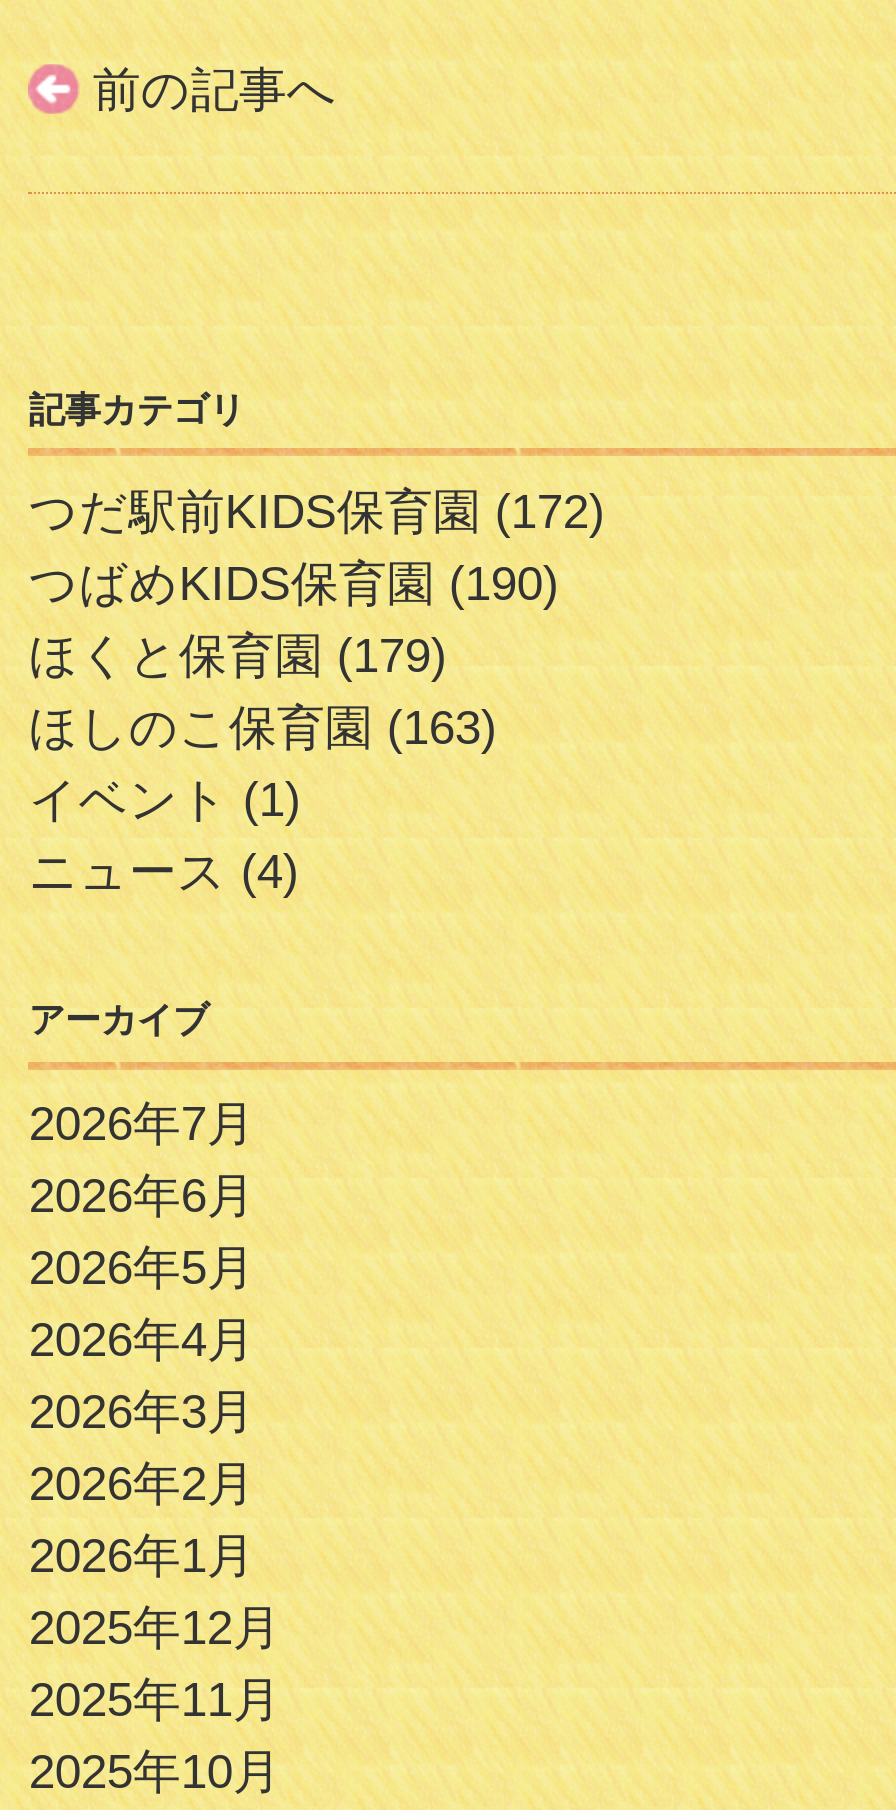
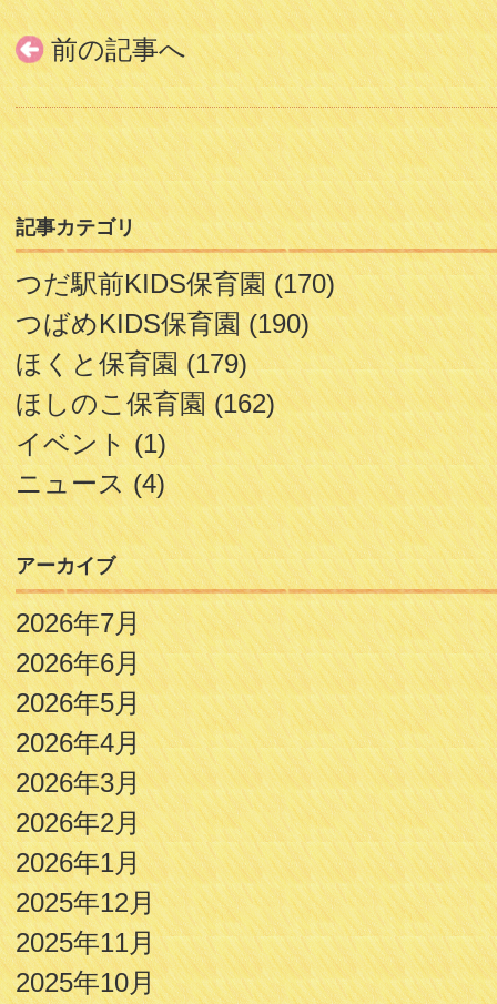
[29,484,605,538] つだ駅前KIDS保育園(172) -> [16,269,335,299] つだ駅前KIDS保育園(170)
[29,700,497,754] ほしのこ保育園(163) -> [16,389,276,418] ほしのこ保育園(162)

